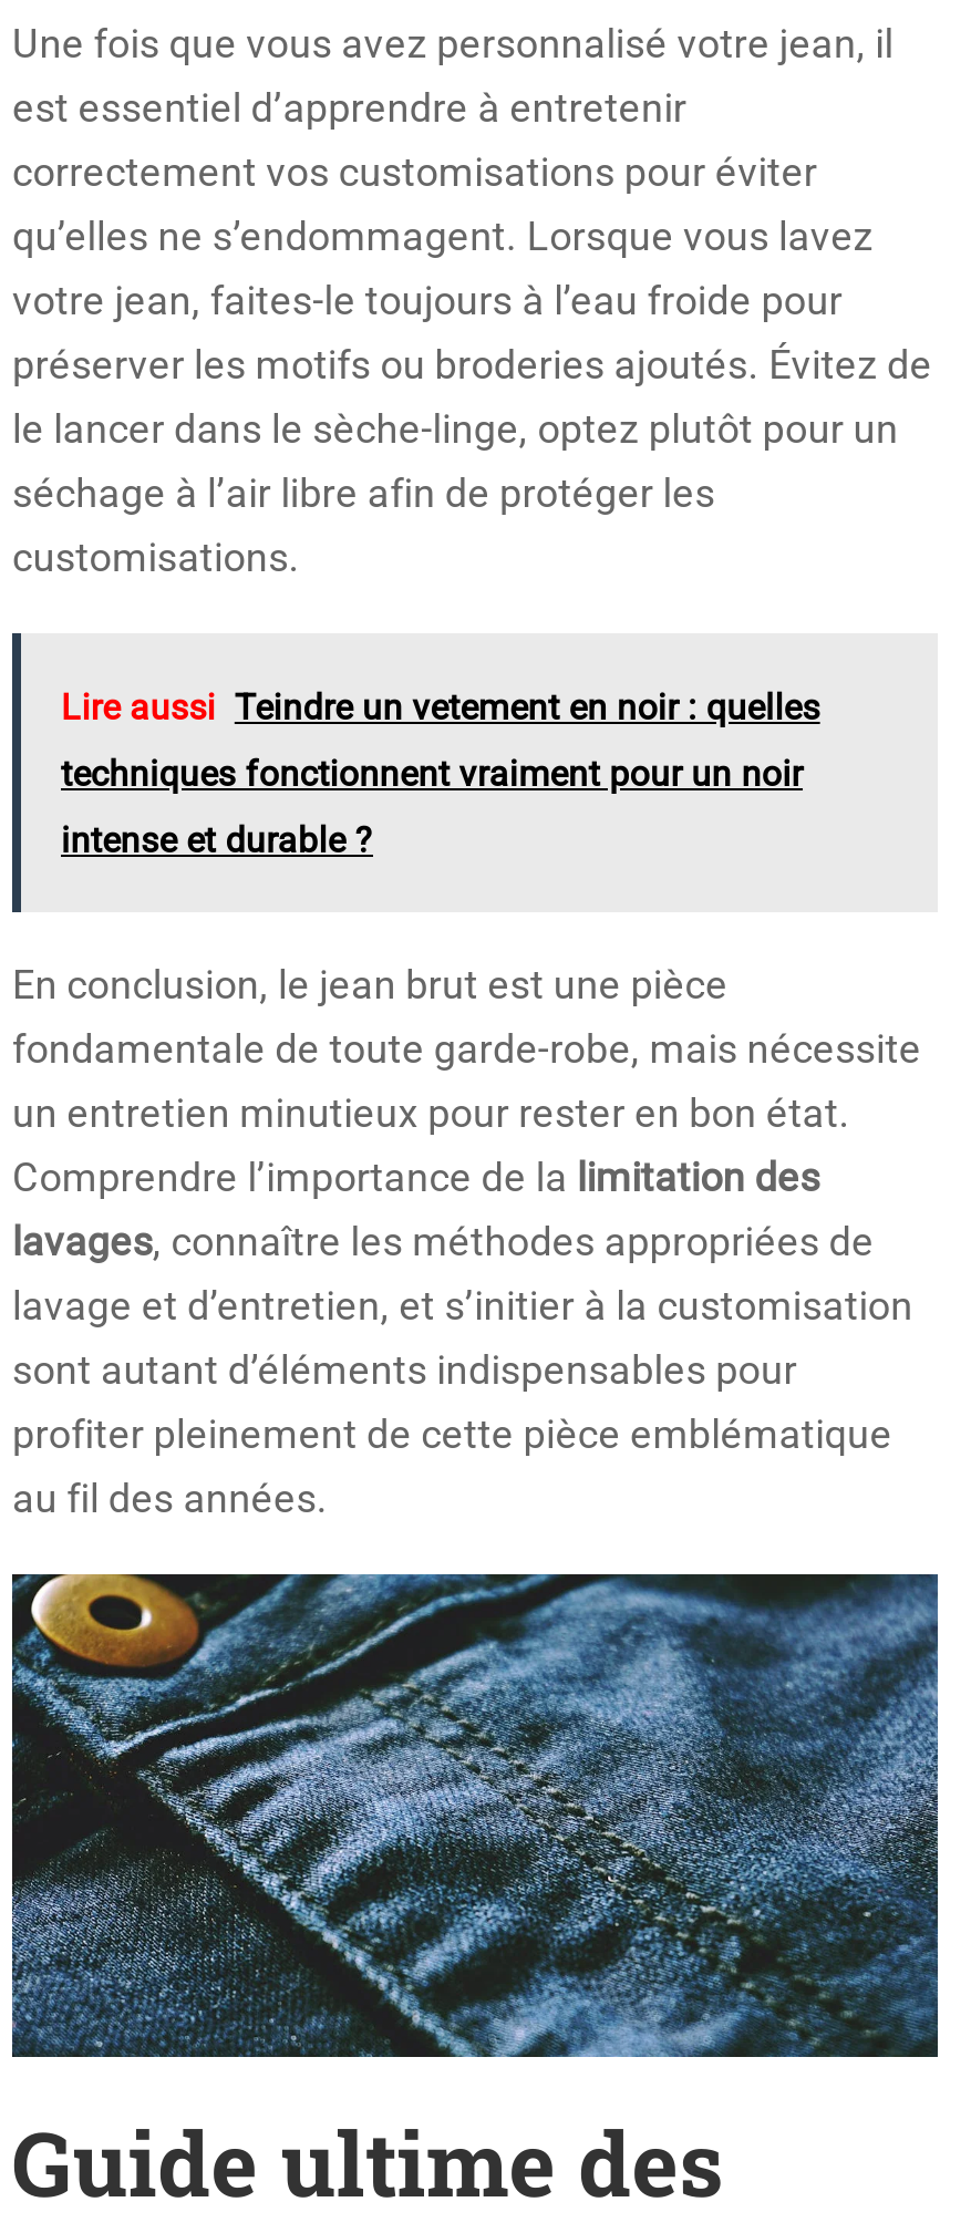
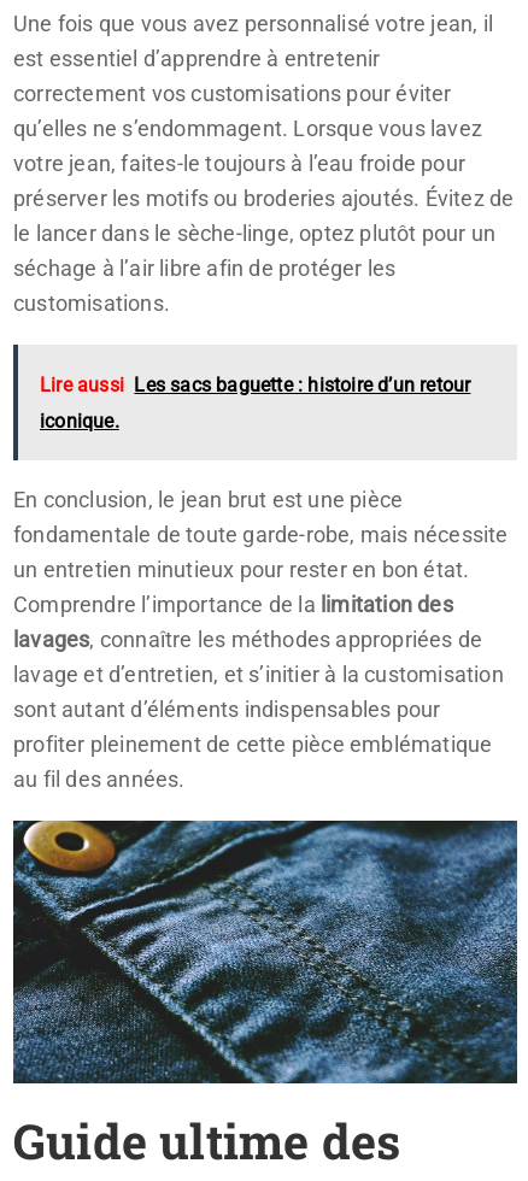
[61,686,820,861] Lire aussi Teindre un vetement en noir : quelles | techniques fonctionnent vraiment pour un noir | intense et durable ? -> [40,374,471,433] Lire aussi Les sacs baguette : histoire d’un retour | iconique.

